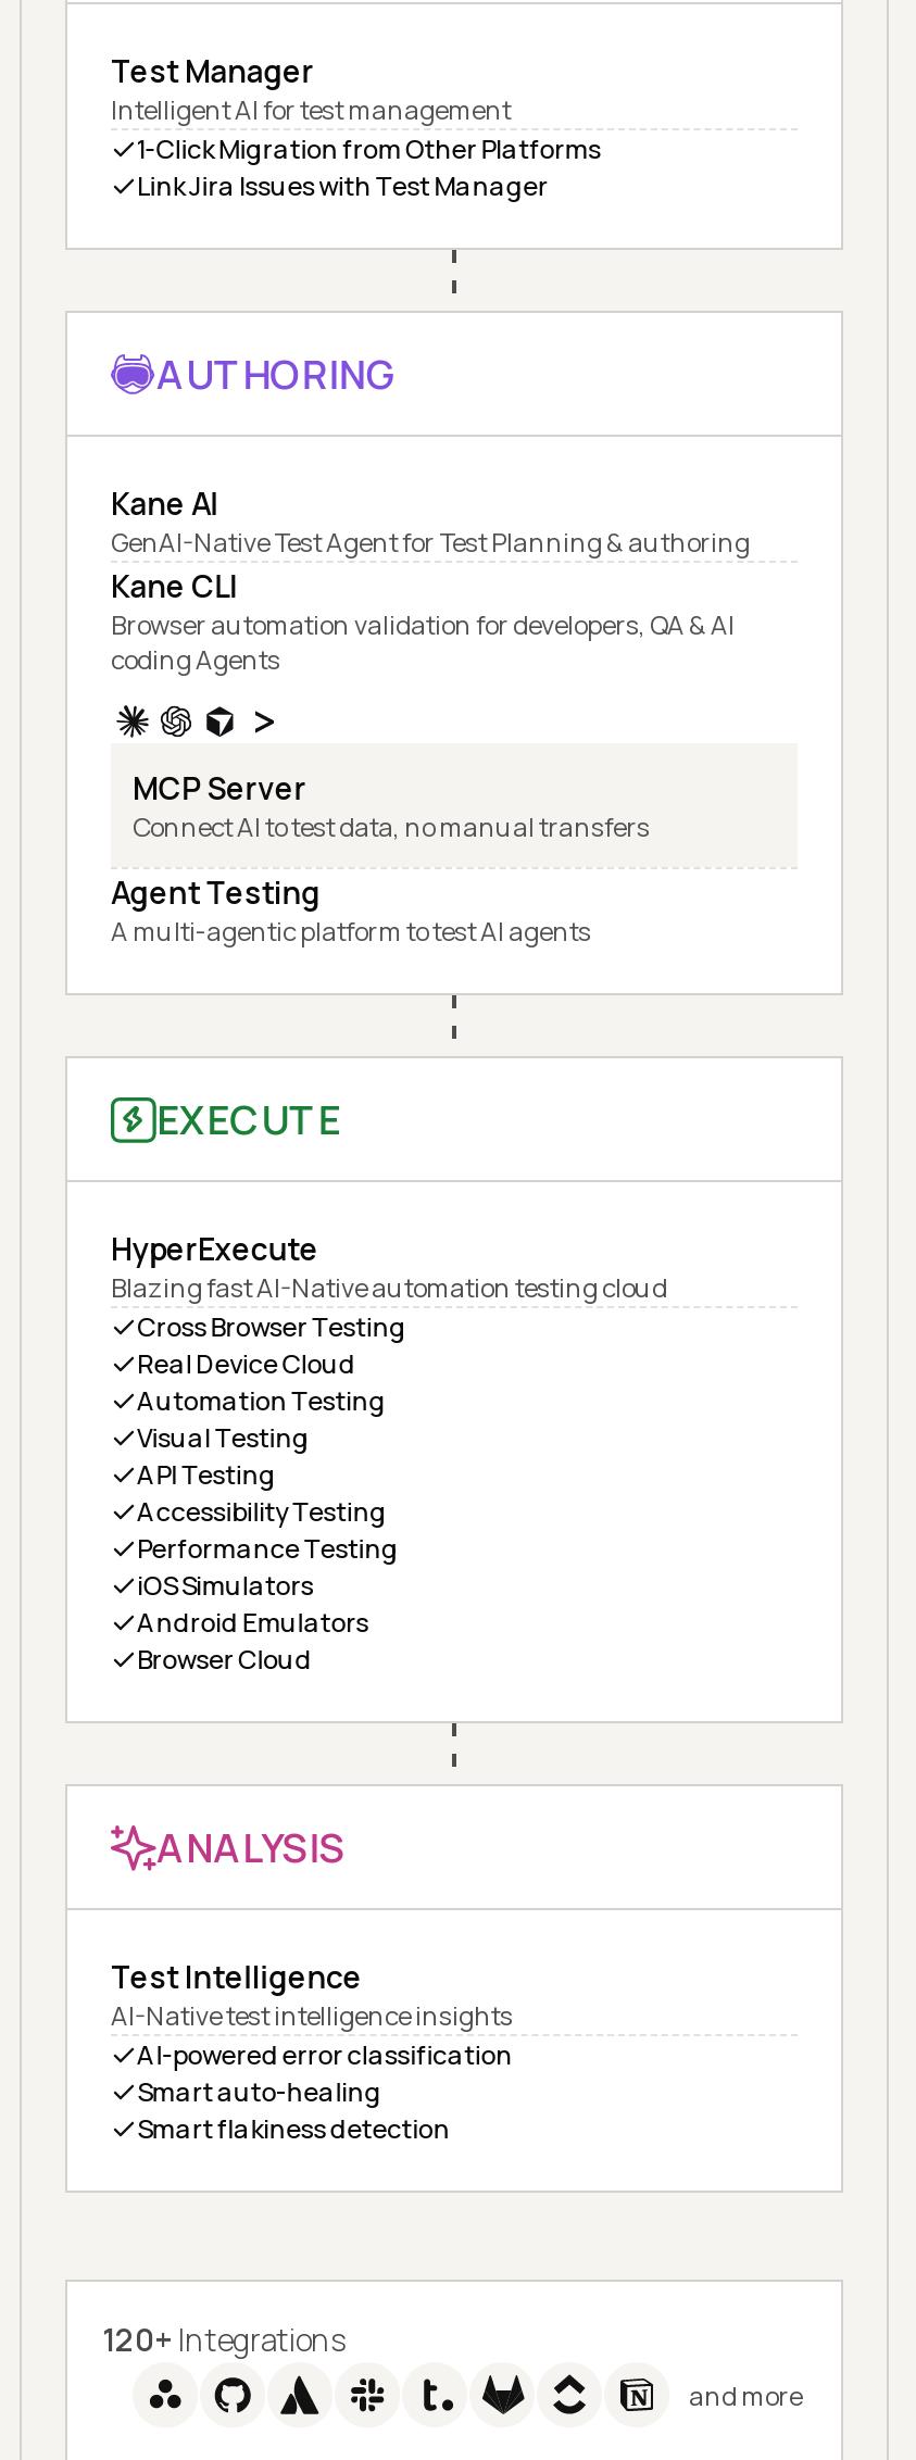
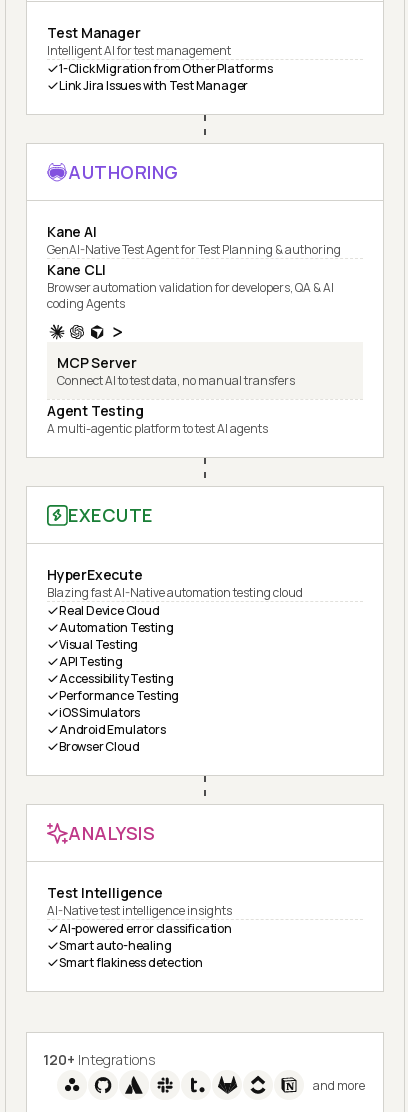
[137,1309,406,1346] Cross Browser Testing -> none

